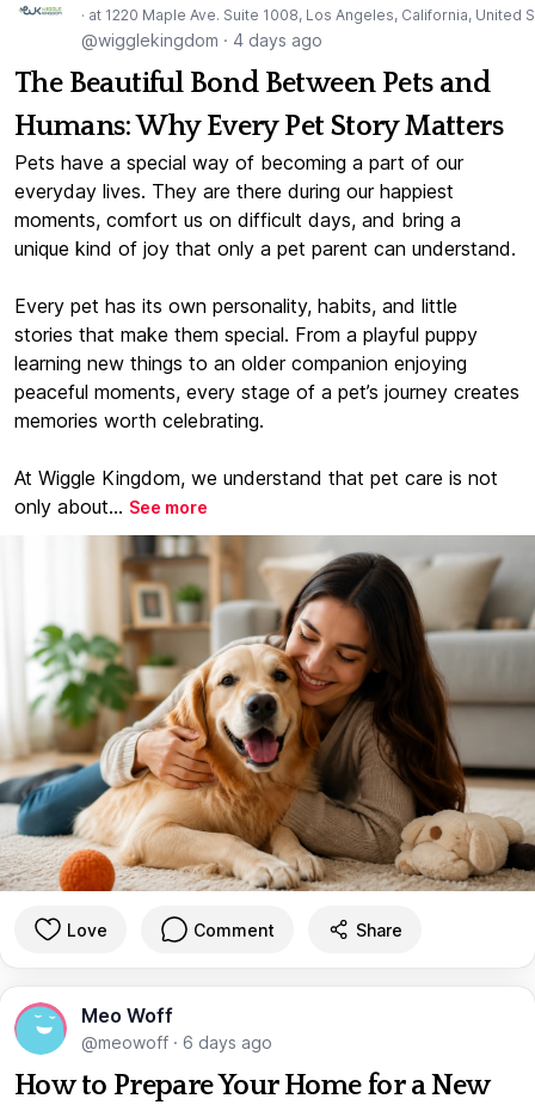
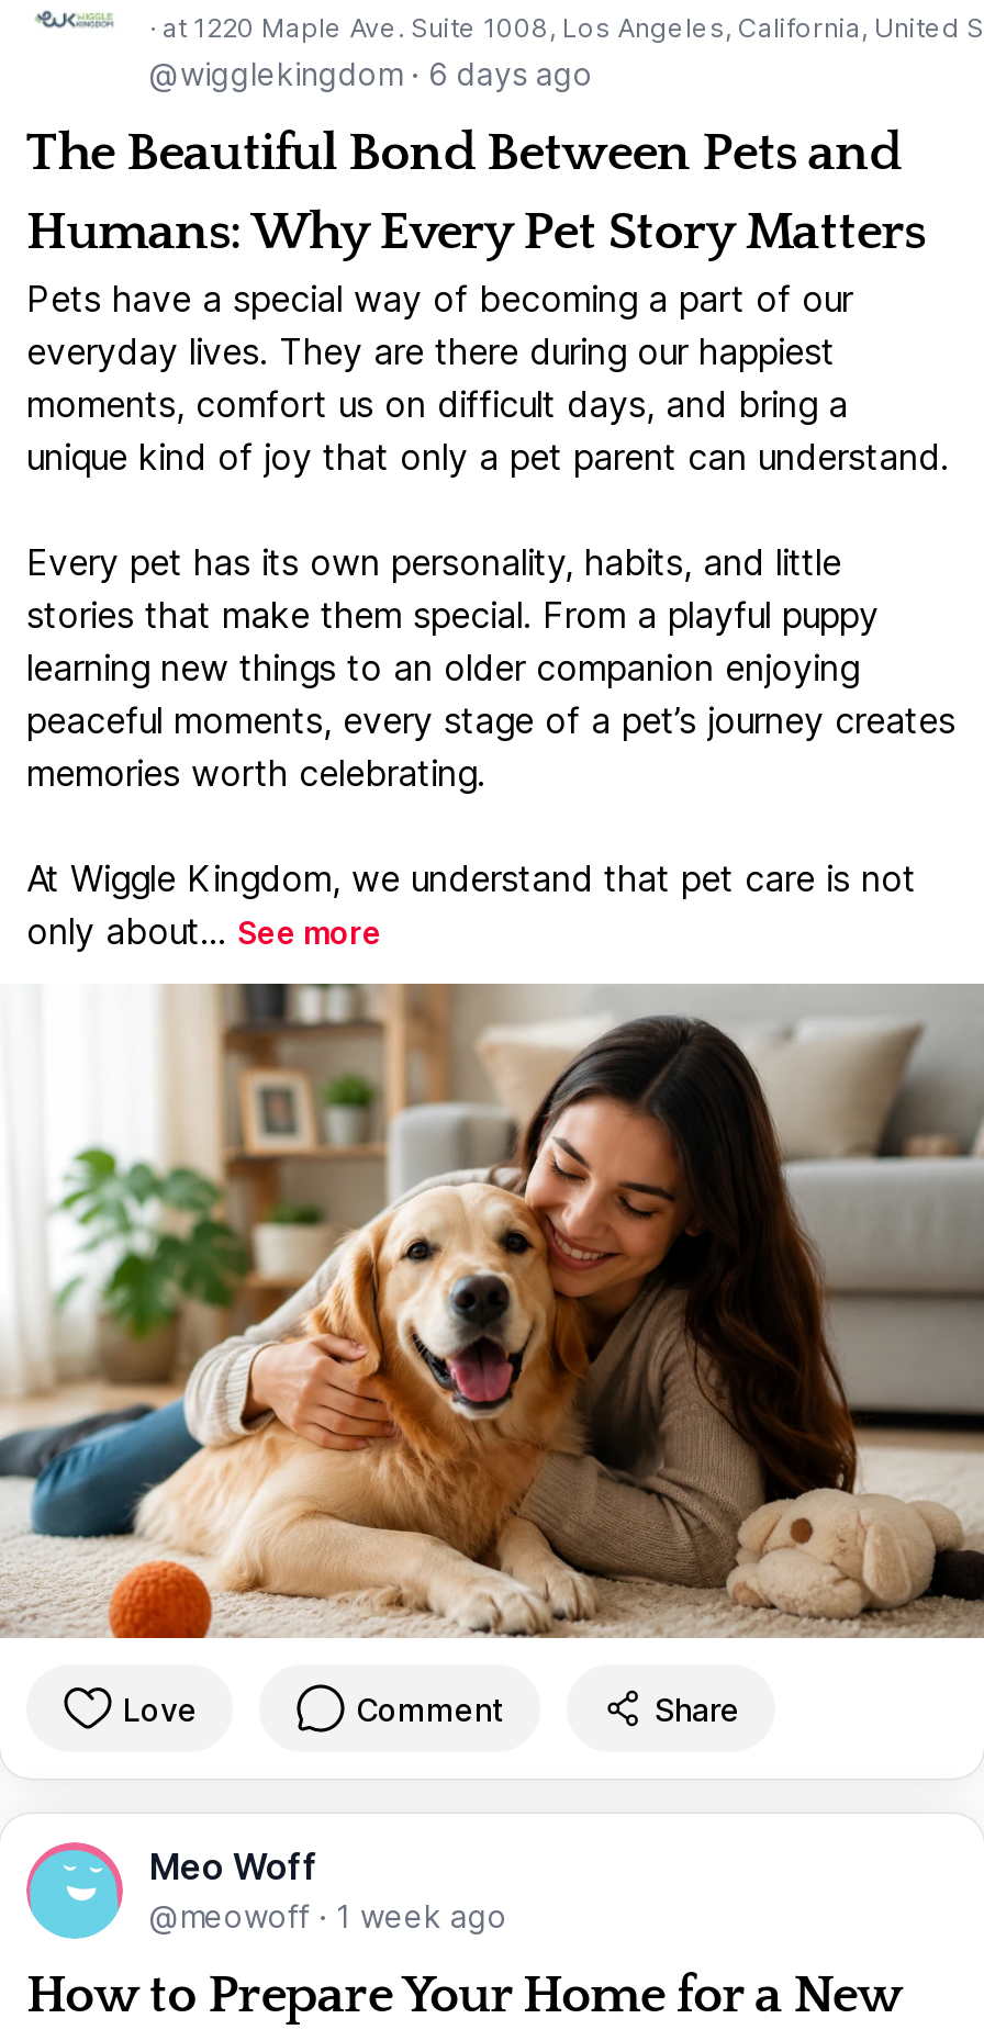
[81,30,322,50] @wigglekingdom · 4 days ago -> [149,55,593,92] @wigglekingdom · 6 days ago
[81,1033,272,1053] @meowoff · 6 days ago -> [149,1898,507,1935] @meowoff · 1 week ago

